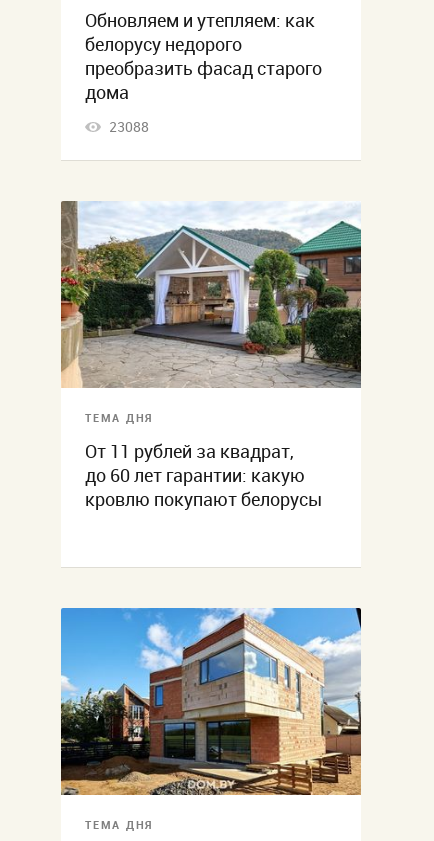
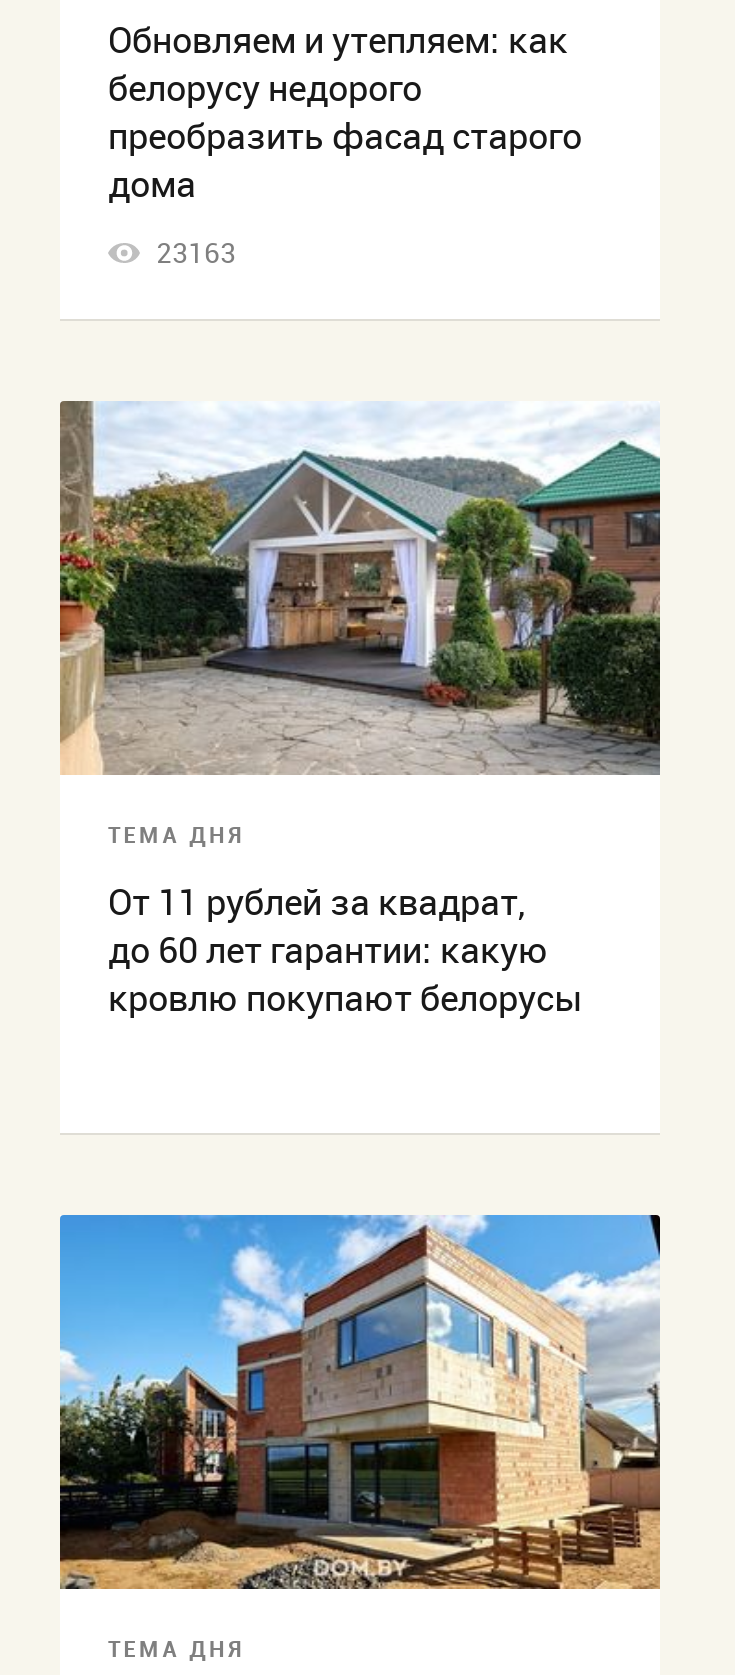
[109,119,149,135] 23088 -> [156,237,236,269] 23163

